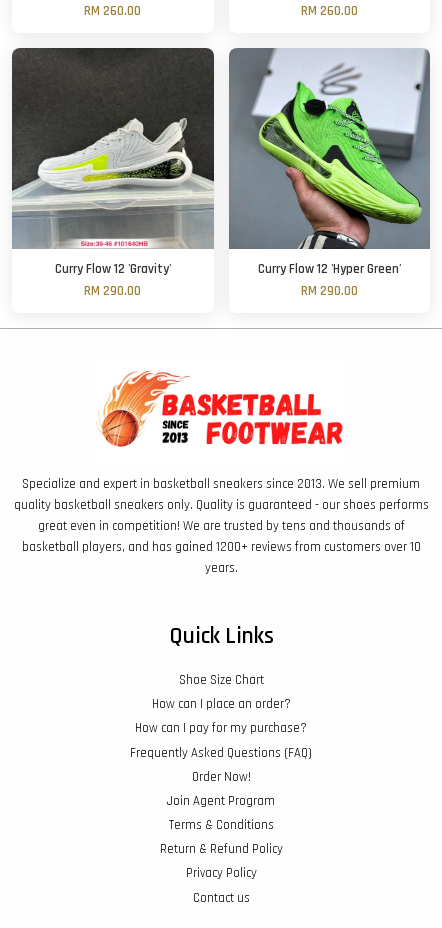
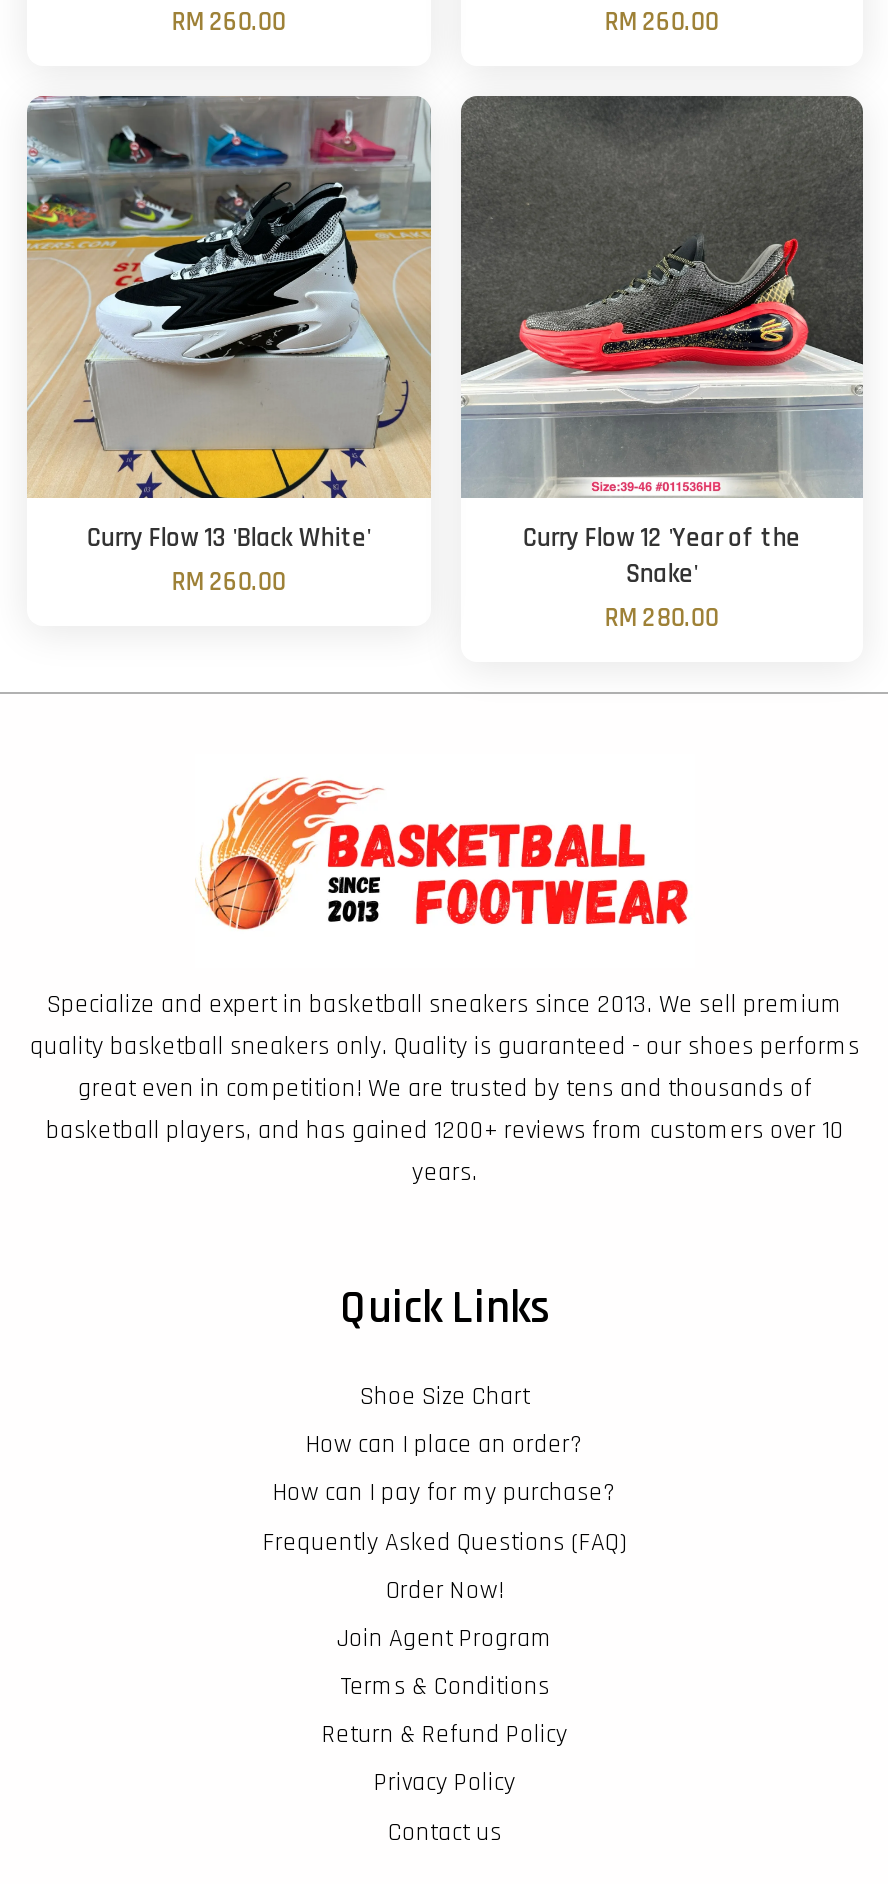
[11,48,215,300] [image] | Curry Flow 12 'Gravity' | RM 290.00 -> [25,96,433,600] [image] | Curry Flow 13 'Black White' | RM 260.00
[229,48,431,300] [image] | Curry Flow 12 'Hyper Green' | RM 290.00 -> [461,94,863,636] [image] | Curry Flow 12 'Year of the | Snake' | RM 280.00

